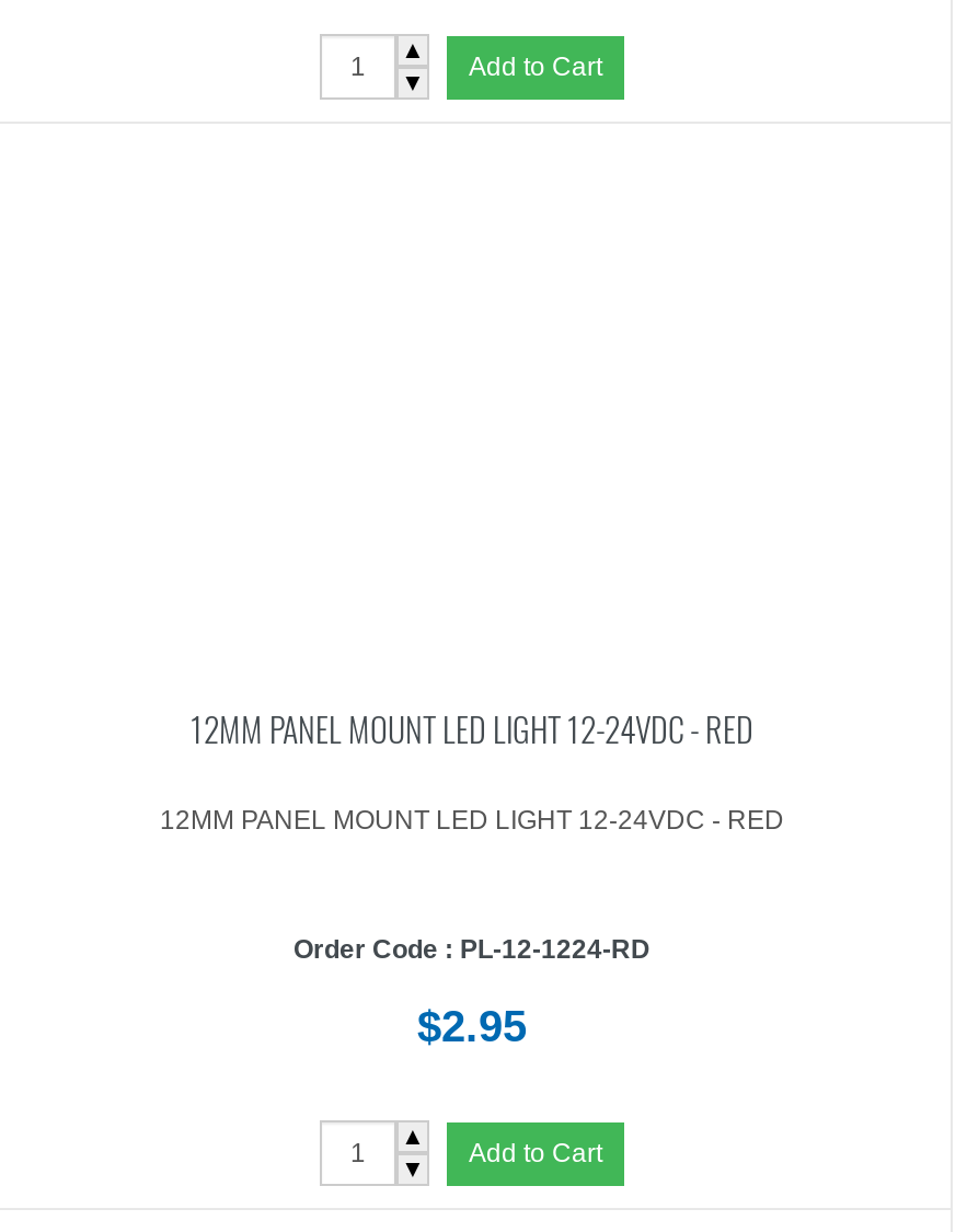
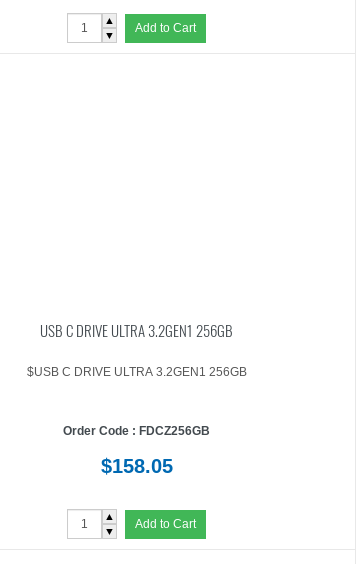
[191,703,753,751] 12MM PANEL MOUNT LED LIGHT 12-24VDC - RED -> [40,319,233,341] USB C DRIVE ULTRA 3.2GEN1 256GB
[160,804,784,835] 12MM PANEL MOUNT LED LIGHT 12-24VDC - RED -> [26,365,246,379] $USB C DRIVE ULTRA 3.2GEN1 256GB
[293,933,651,964] Order Code : PL-12-1224-RD -> [63,424,210,438] Order Code : FDCZ256GB
[417,1001,527,1049] $2.95 -> [100,455,172,477] $158.05

